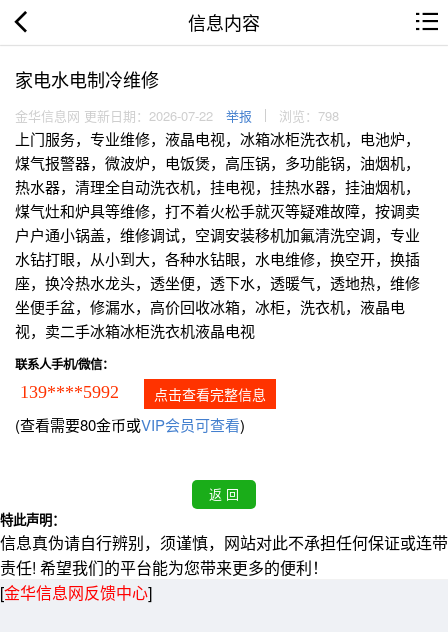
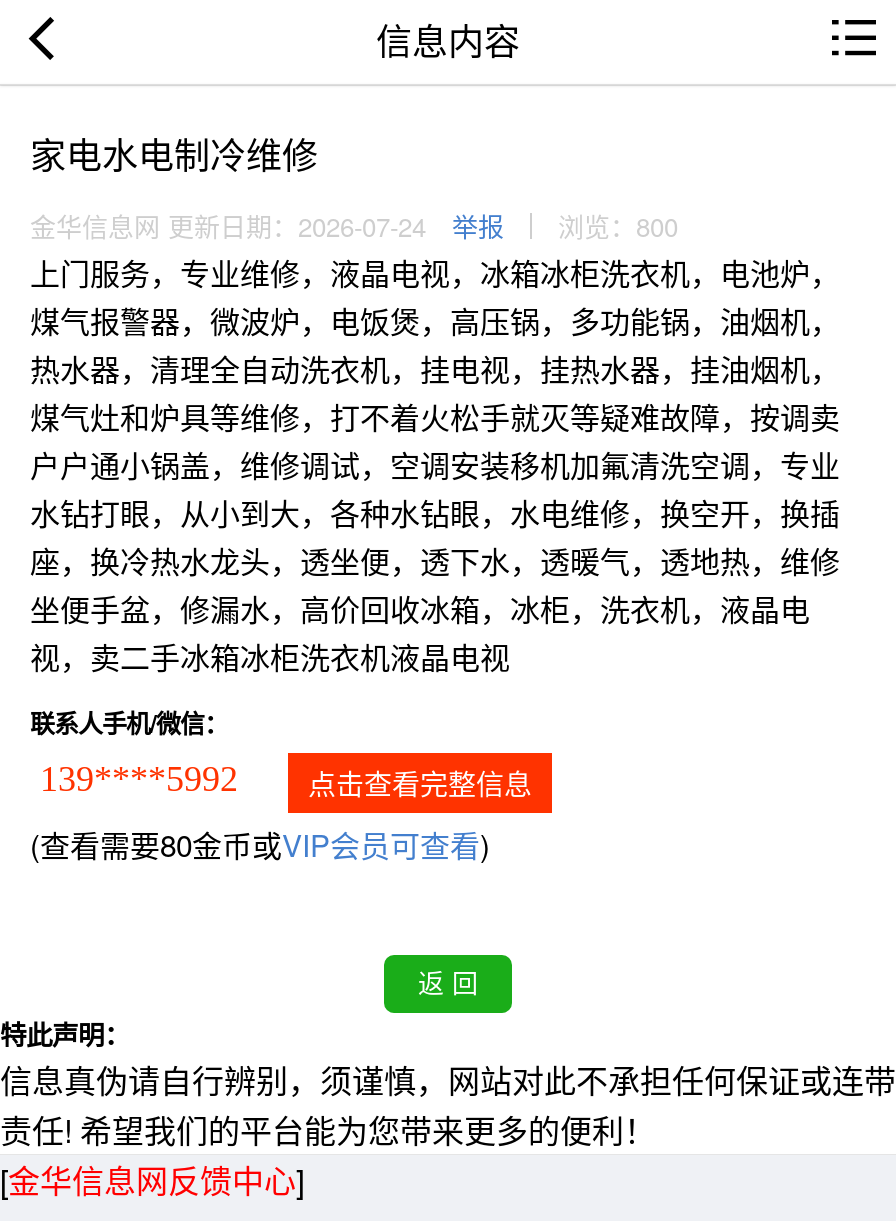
[15,106,213,125] 金华信息网 更新日期：2026-07-22 -> [30,207,426,245] 金华信息网 更新日期：2026-07-24
[279,106,339,125] 浏览：798 -> [558,207,678,245] 浏览：800

